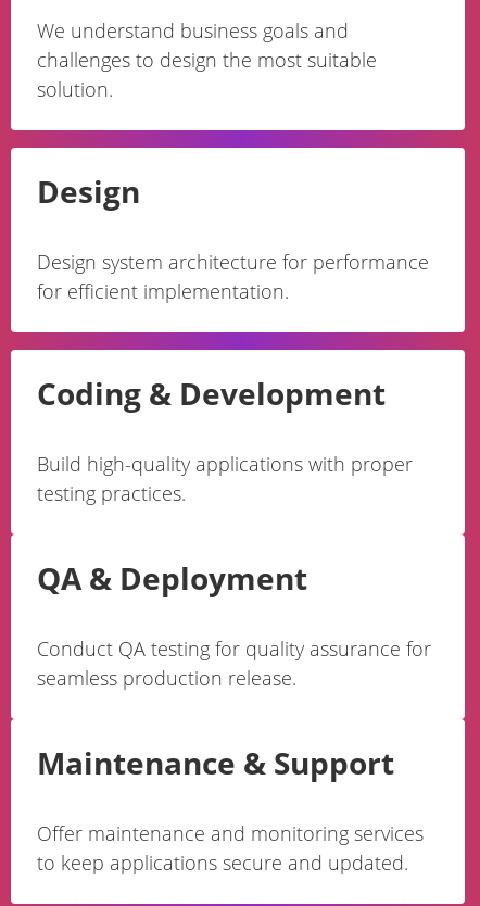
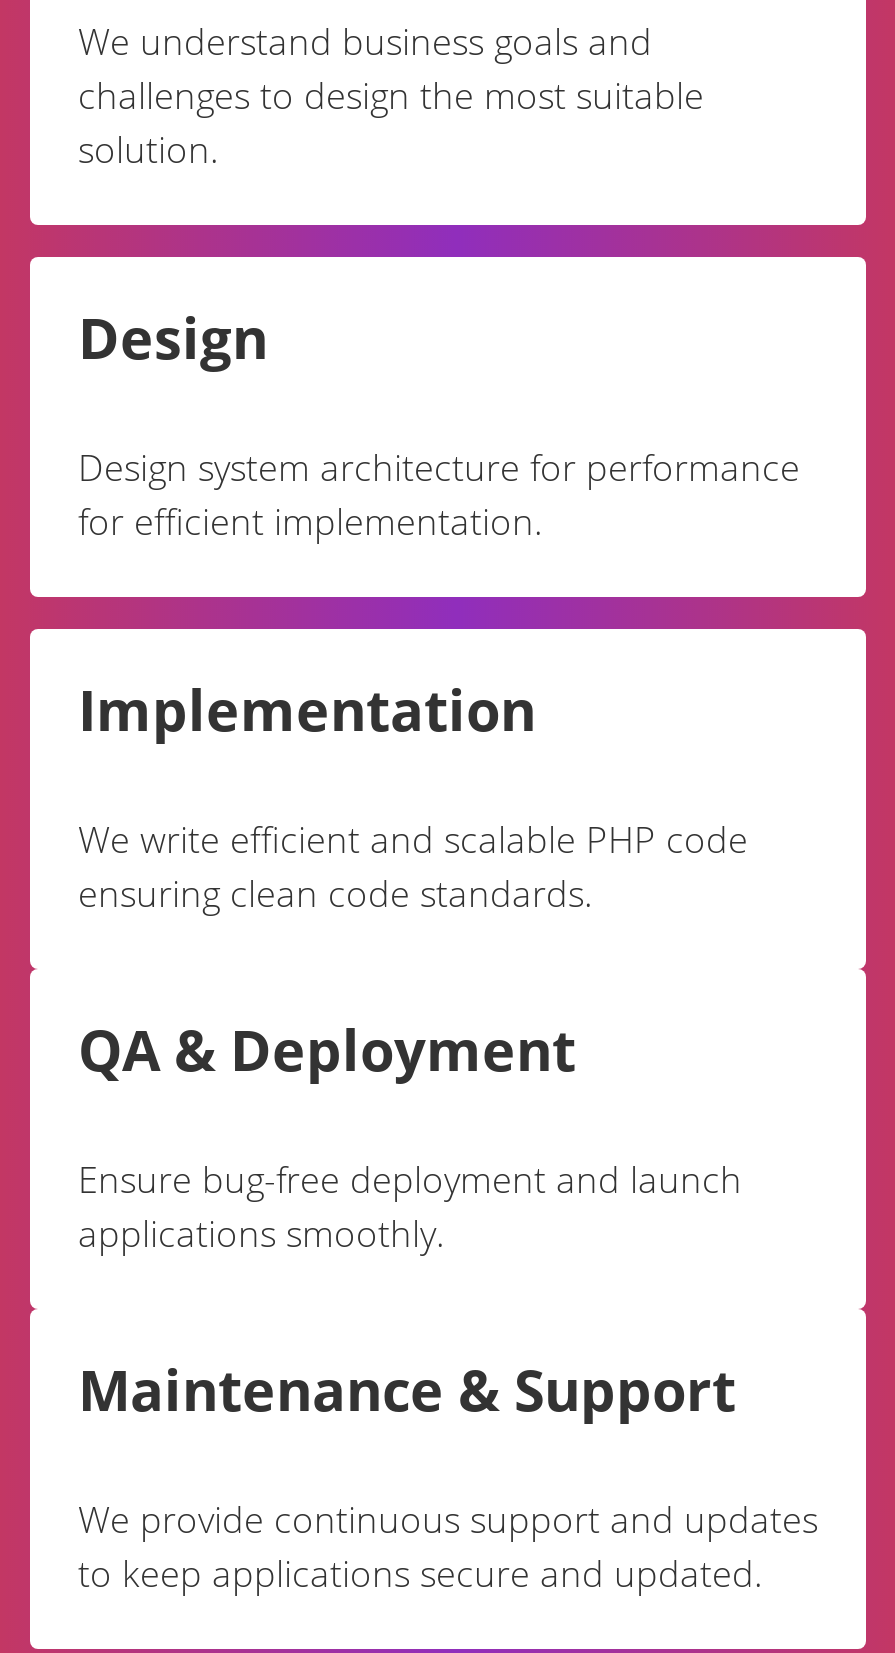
[37,373,386,414] Coding & Development -> [78,671,536,747] Implementation
[37,451,413,506] Build high-quality applications with proper | testing practices. -> [78,815,748,917] We write efficient and scalable PHP code | ensuring clean code standards.
[37,636,431,691] Conduct QA testing for quality assurance for | seamless production release. -> [78,1155,742,1257] Ensure bug-free deployment and launch | applications smoothly.
[37,820,424,846] Offer maintenance and monitoring services -> [78,1495,818,1543] We provide continuous support and updates

